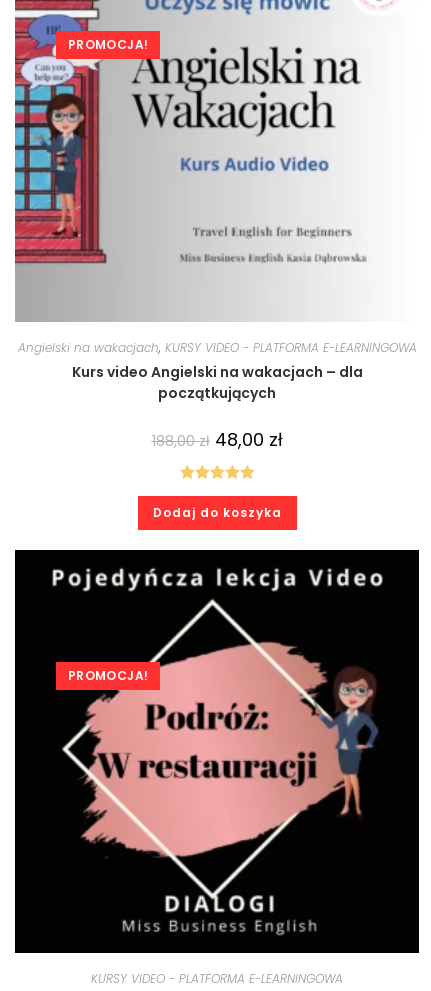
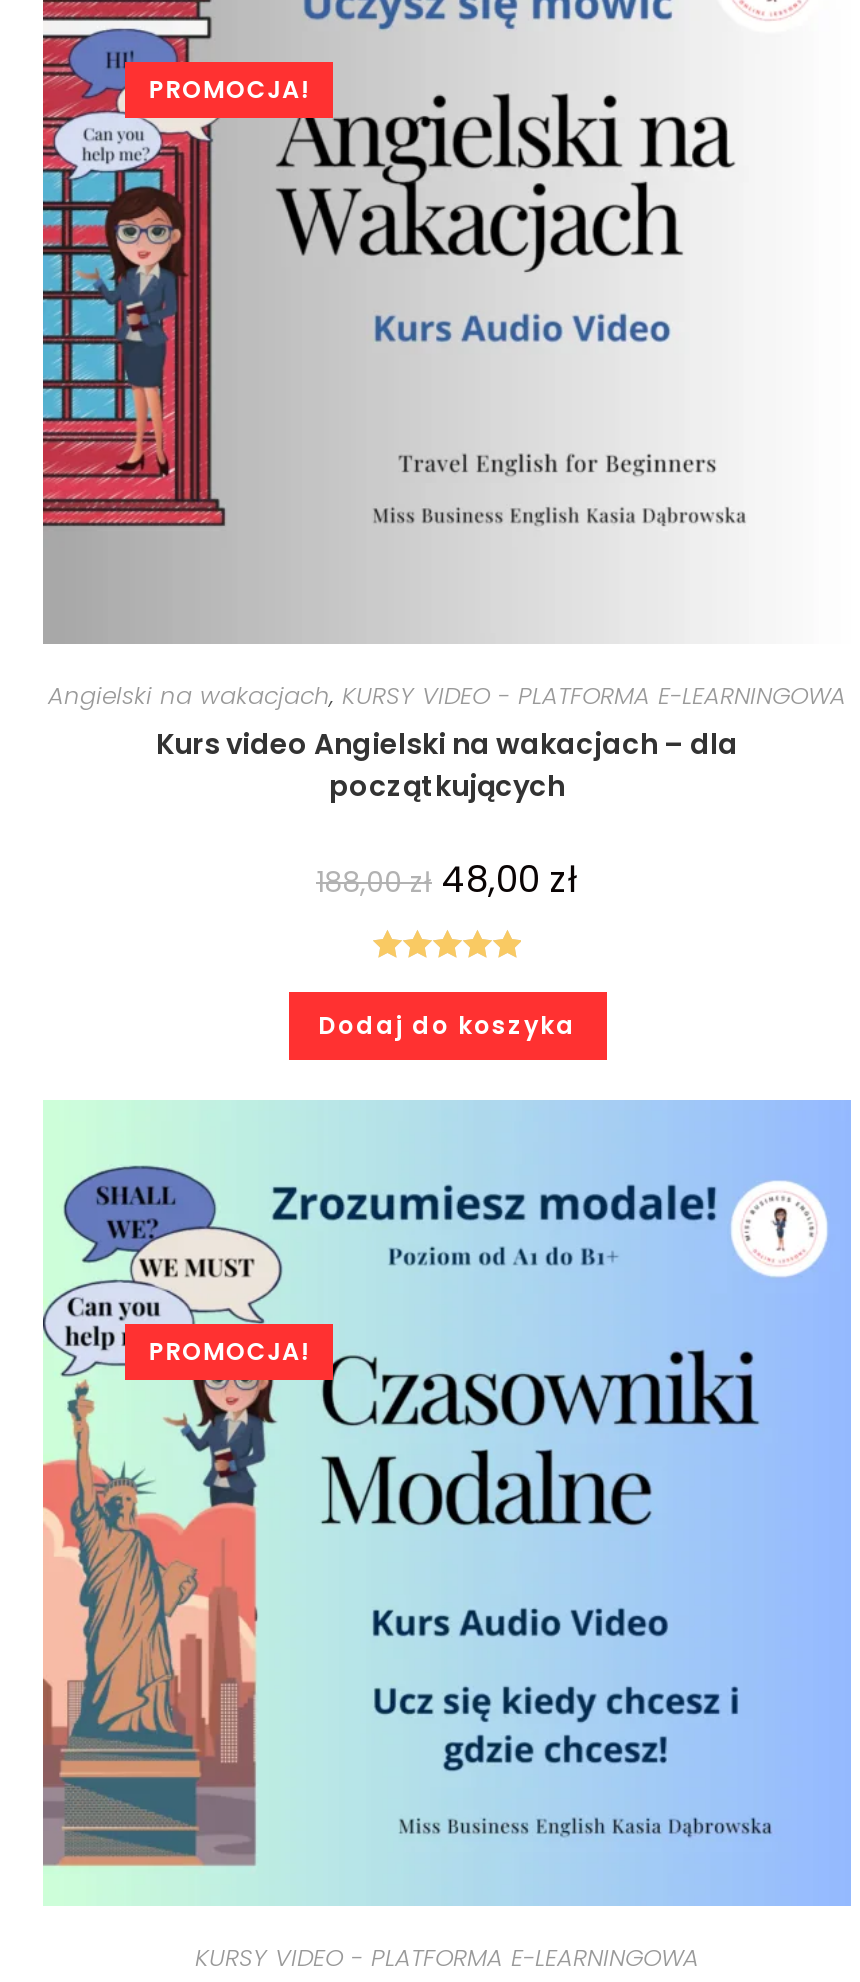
[14,549,420,954] [image] -> [41,1100,851,1906] [image]

